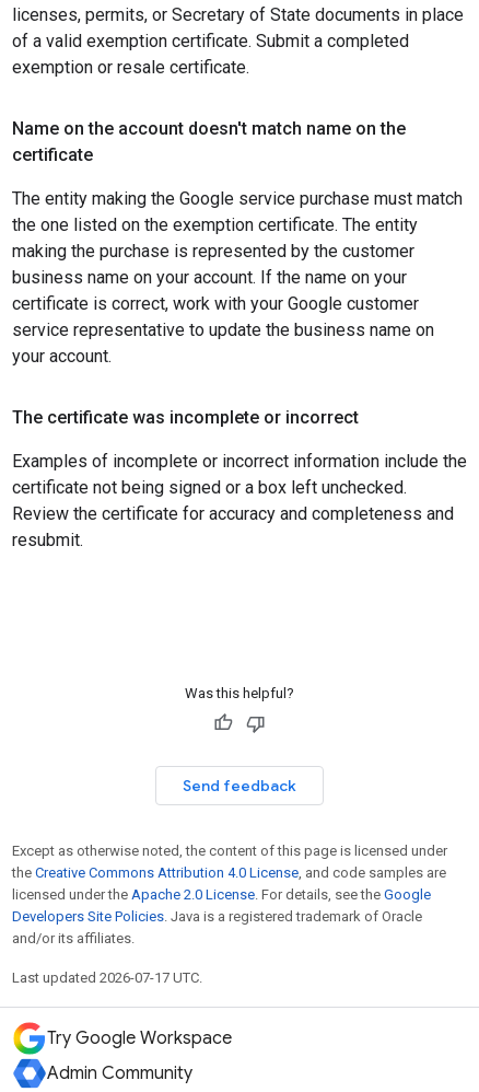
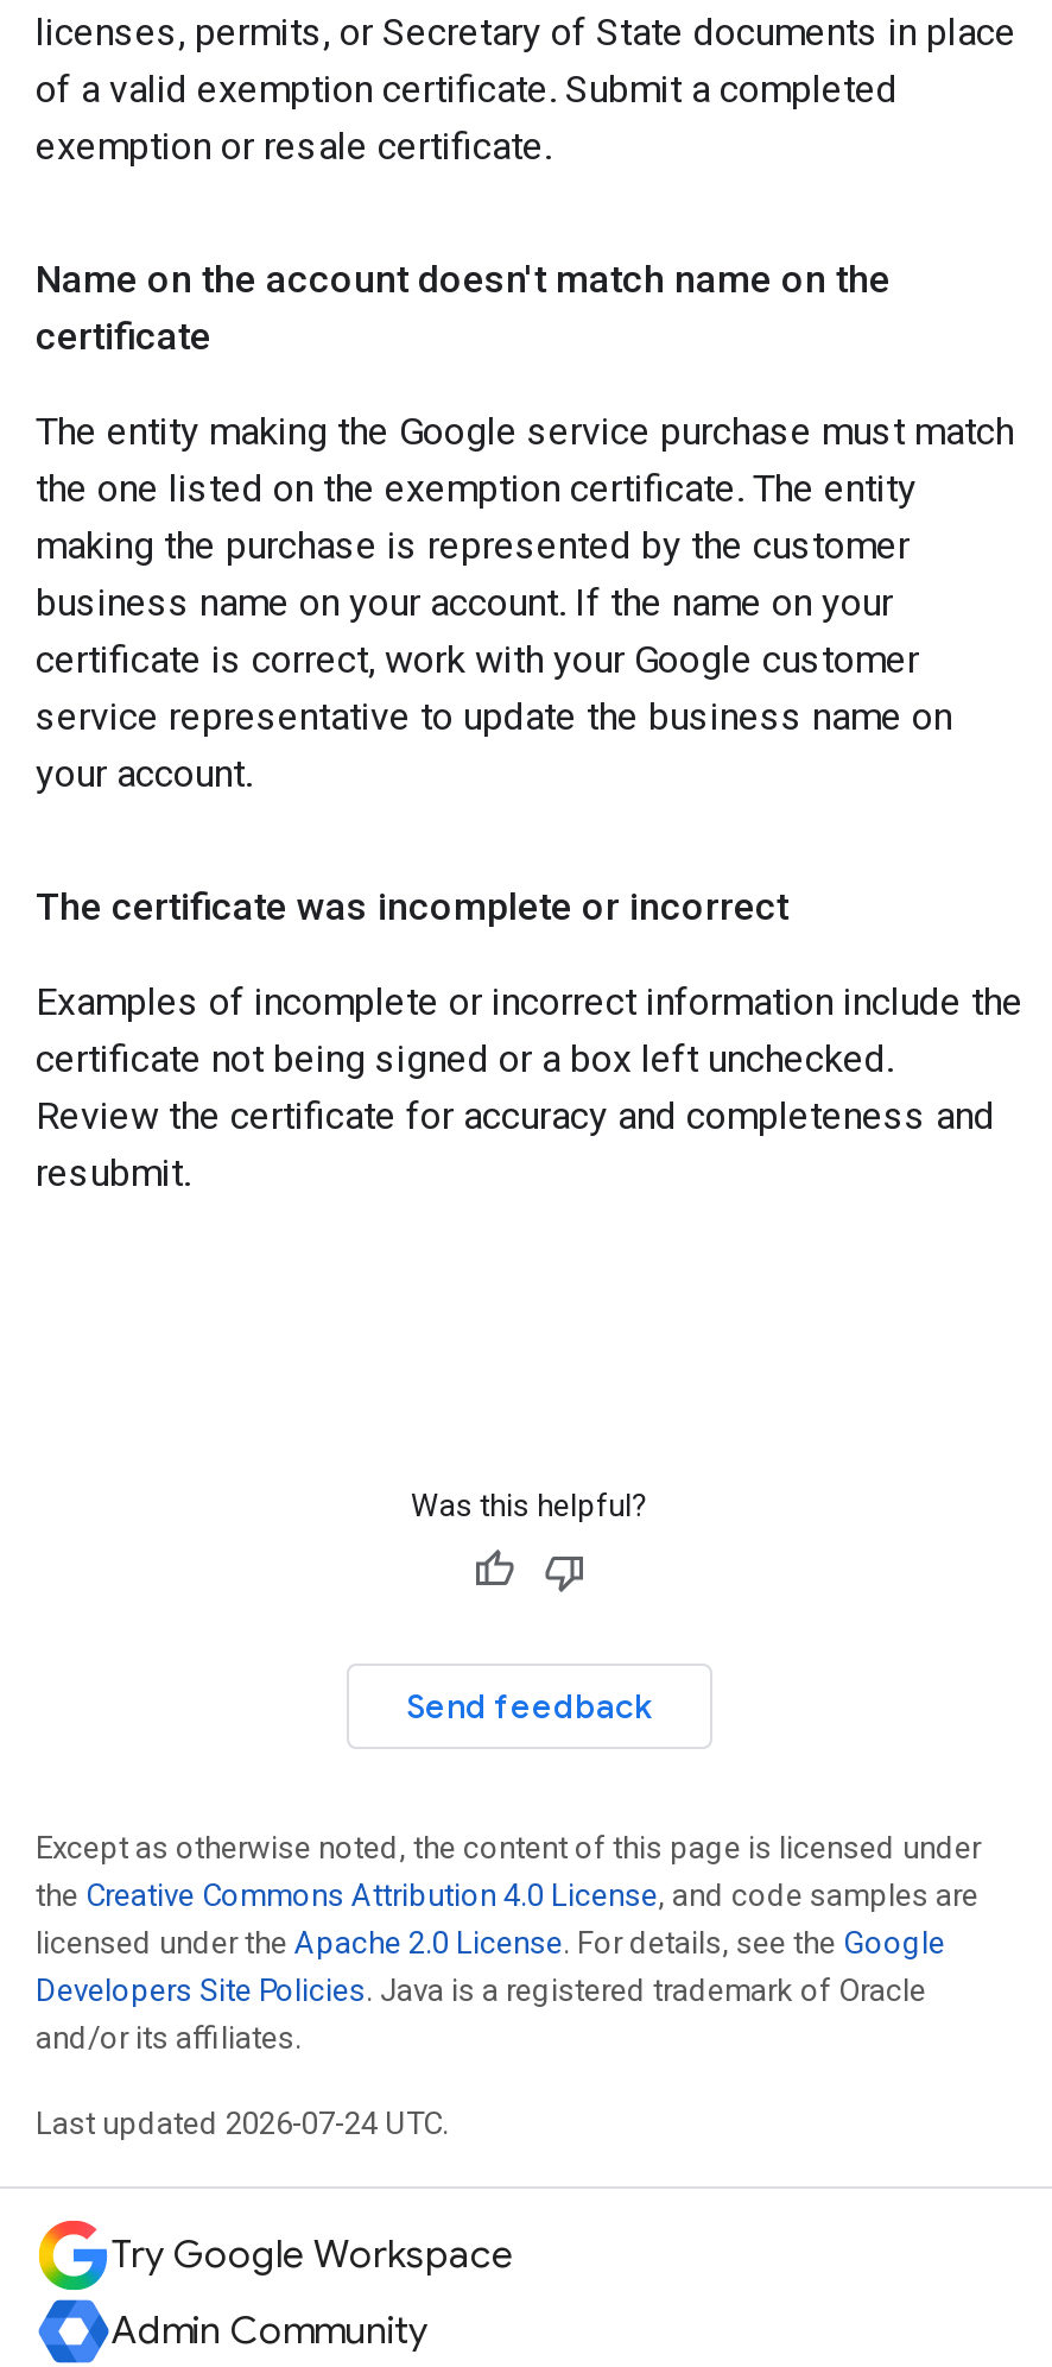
[12,969,202,986] Last updated 2026-07-17 UTC. -> [36,2105,449,2141] Last updated 2026-07-24 UTC.

